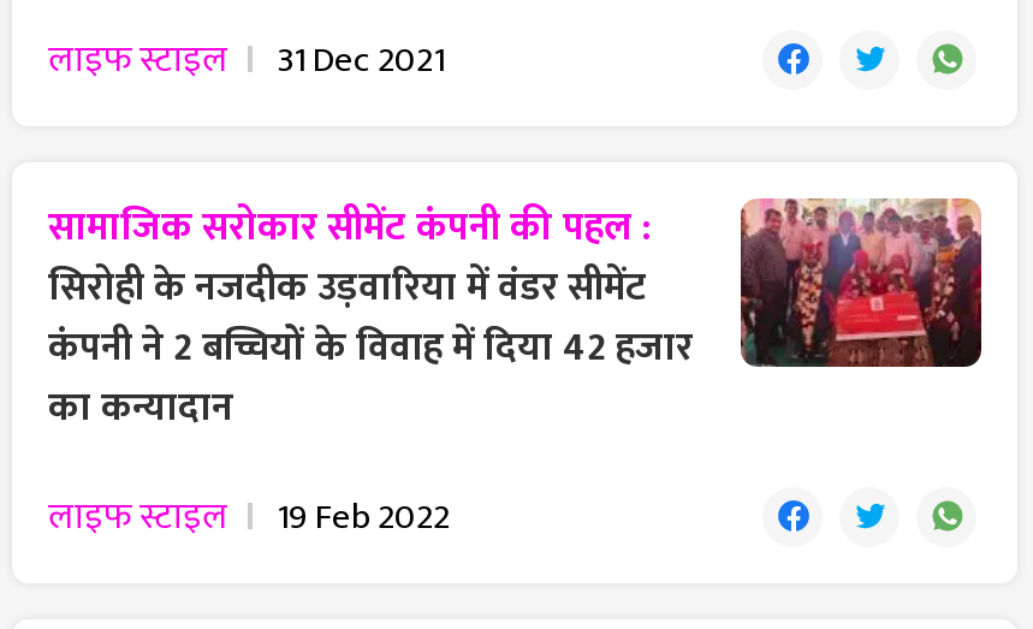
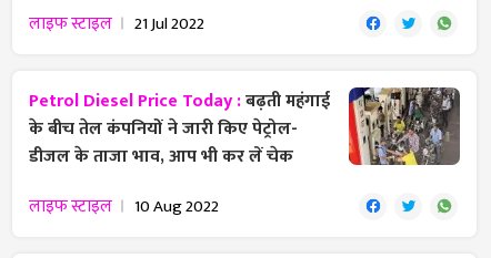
[48,30,445,90] लाइफ स्टाइल 31 Dec 2021 -> [29,10,204,38] लाइफ स्टाइल 21 Jul 2022
[48,196,981,441] [image] | सामाजिक सरोकार सीमेंट कंपनी की पहल : | सिरोही के नजदीक उड़वारिया में वंडर सीमेंट | कंपनी ने 2 बच्चियों के विवाह में दिया 42 हजार | का कन्यादान -> [29,86,461,172] [image] | Petrol Diesel Price Today : बढ़ती महंगाई | के बीच तेल कंपनियों ने जारी किए पेट्रोल- | डीजल के ताजा भाव, आप भी कर लें चेक
[48,487,450,547] लाइफ स्टाइल 19 Feb 2022 -> [29,193,219,220] लाइफ स्टाइल 10 Aug 2022

